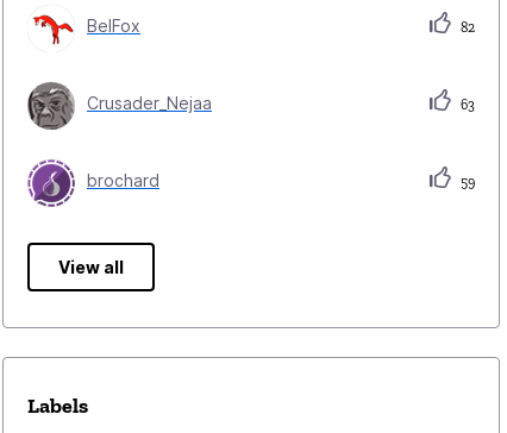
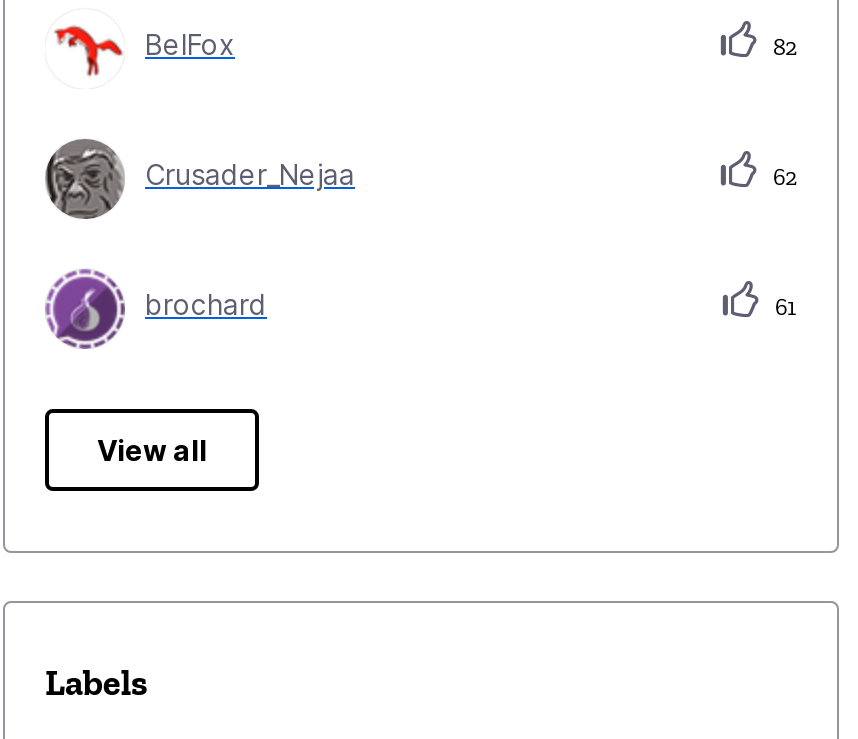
[457,97,475,113] 63 -> [767,163,797,191] 62
[457,174,475,191] 59 -> [769,293,797,321] 61

